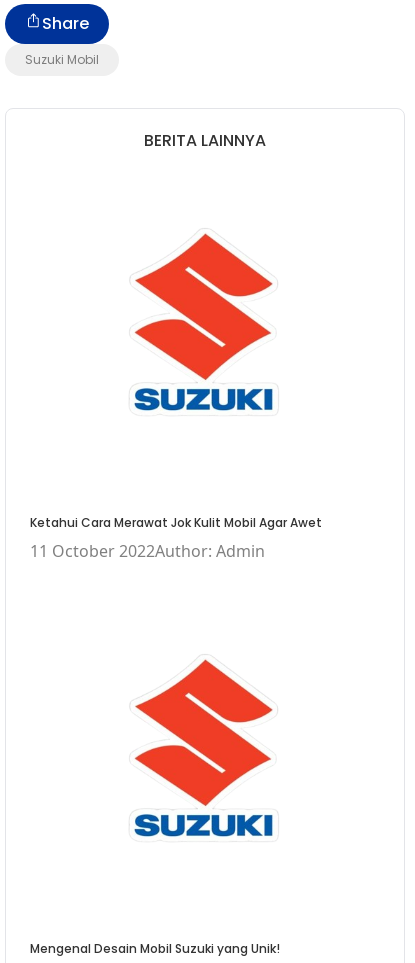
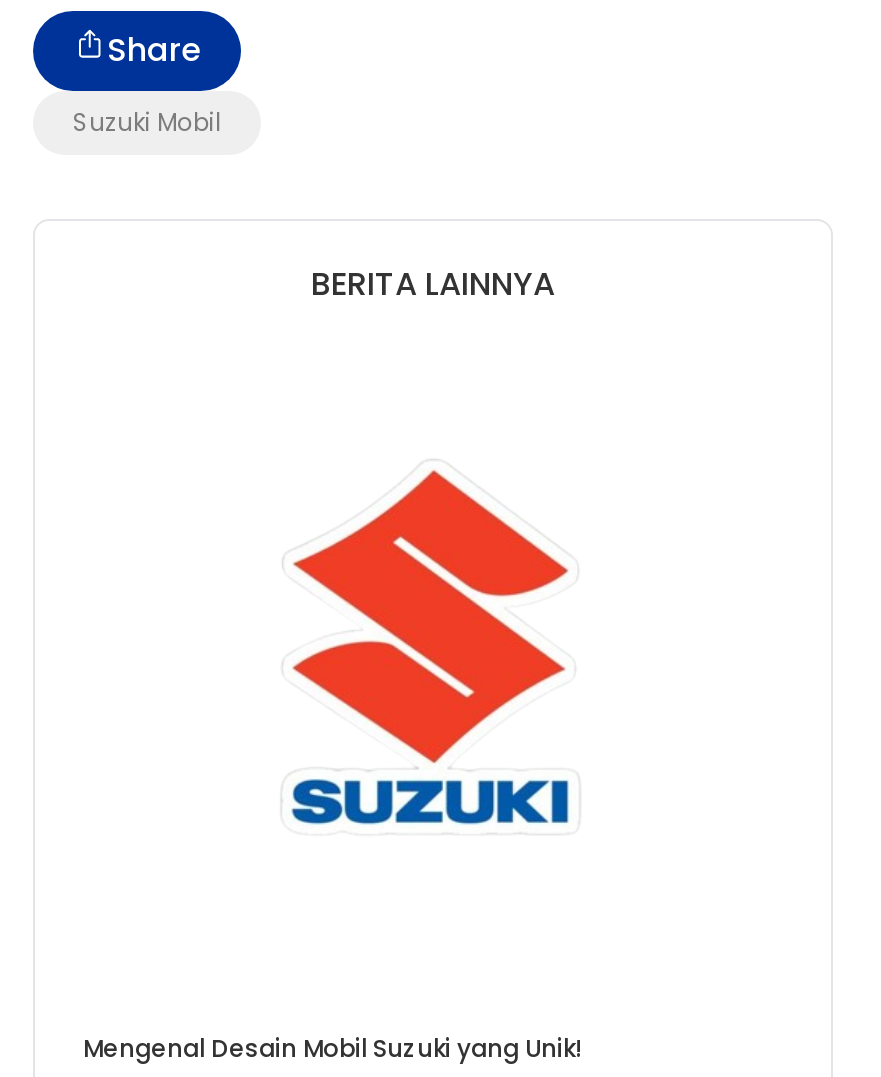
[30,514,322,562] Ketahui Cara Merawat Jok Kulit Mobil Agar Awet | 11 October 2022Author: Admin -> none

